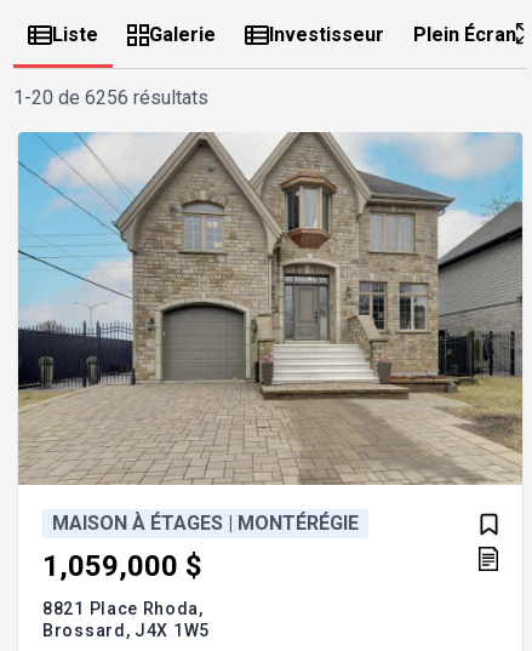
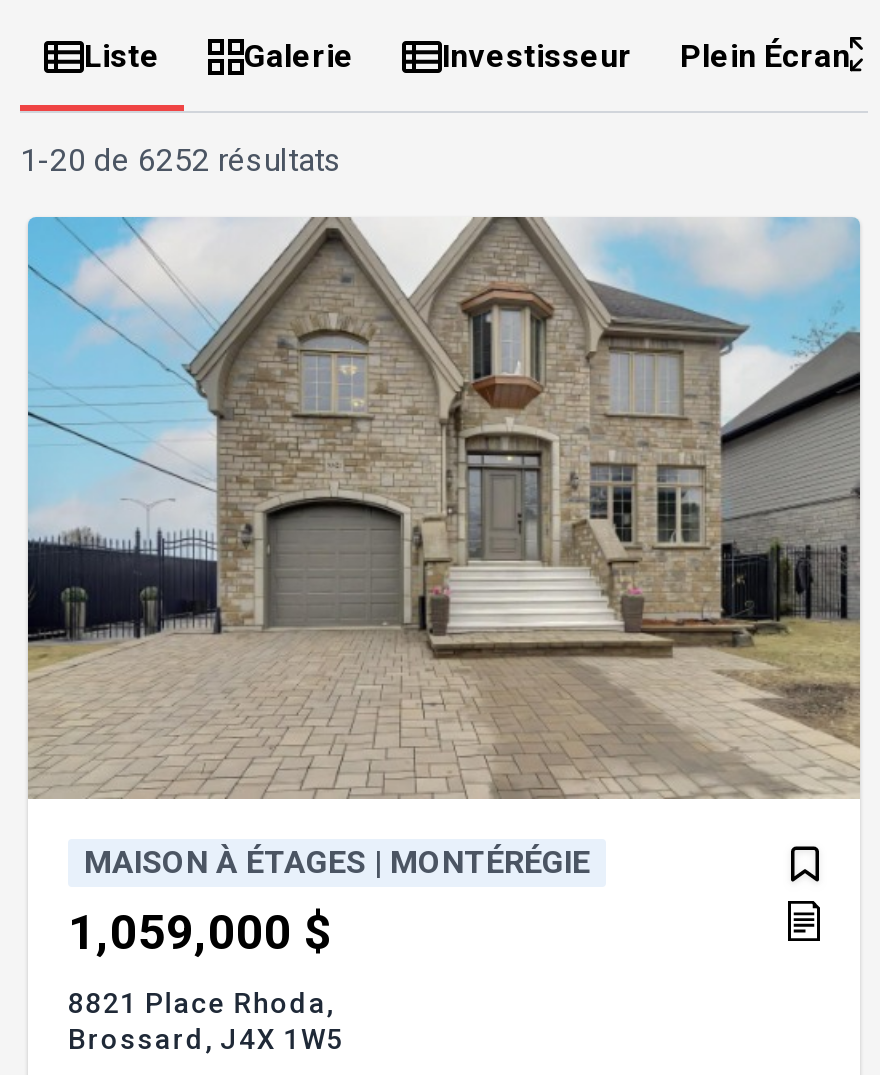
[13,86,208,109] 1-20 de 6256 résultats -> [20,140,342,178] 1-20 de 6252 résultats

